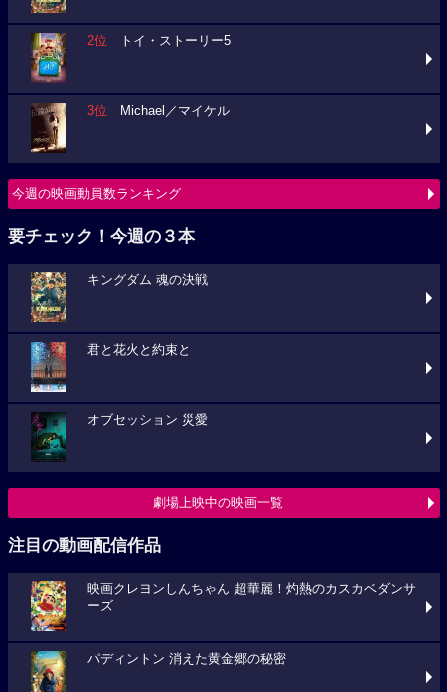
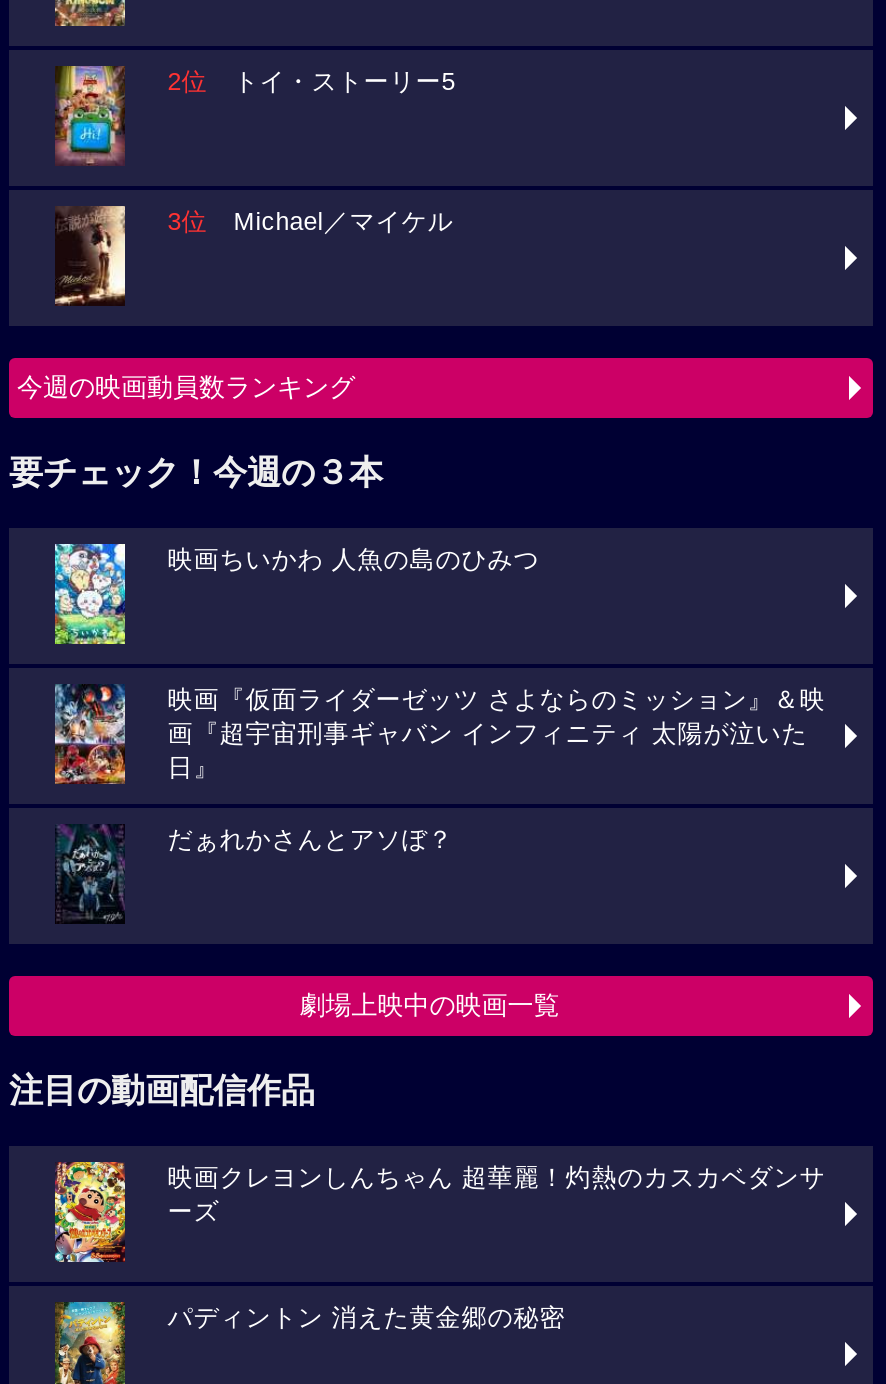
[30,271,208,323] [image] | キングダム 魂の決戦 -> [53,542,540,646] [image] | 映画ちいかわ 人魚の島のひみつ
[30,341,191,393] [image] | 君と花火と約束と -> [53,684,826,784] [image] | 映画『仮面ライダーゼッツ さよならのミッション』＆映 | 画『超宇宙刑事ギャバン インフィニティ 太陽が泣いた | 日』
[31,412,208,459] [image] | オブセッション 災愛 -> [57,824,454,920] [image] | だぁれかさんとアソぼ？

